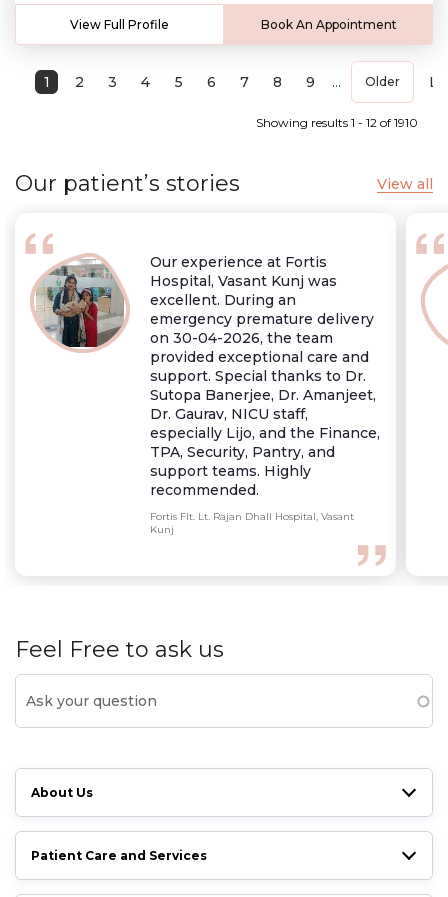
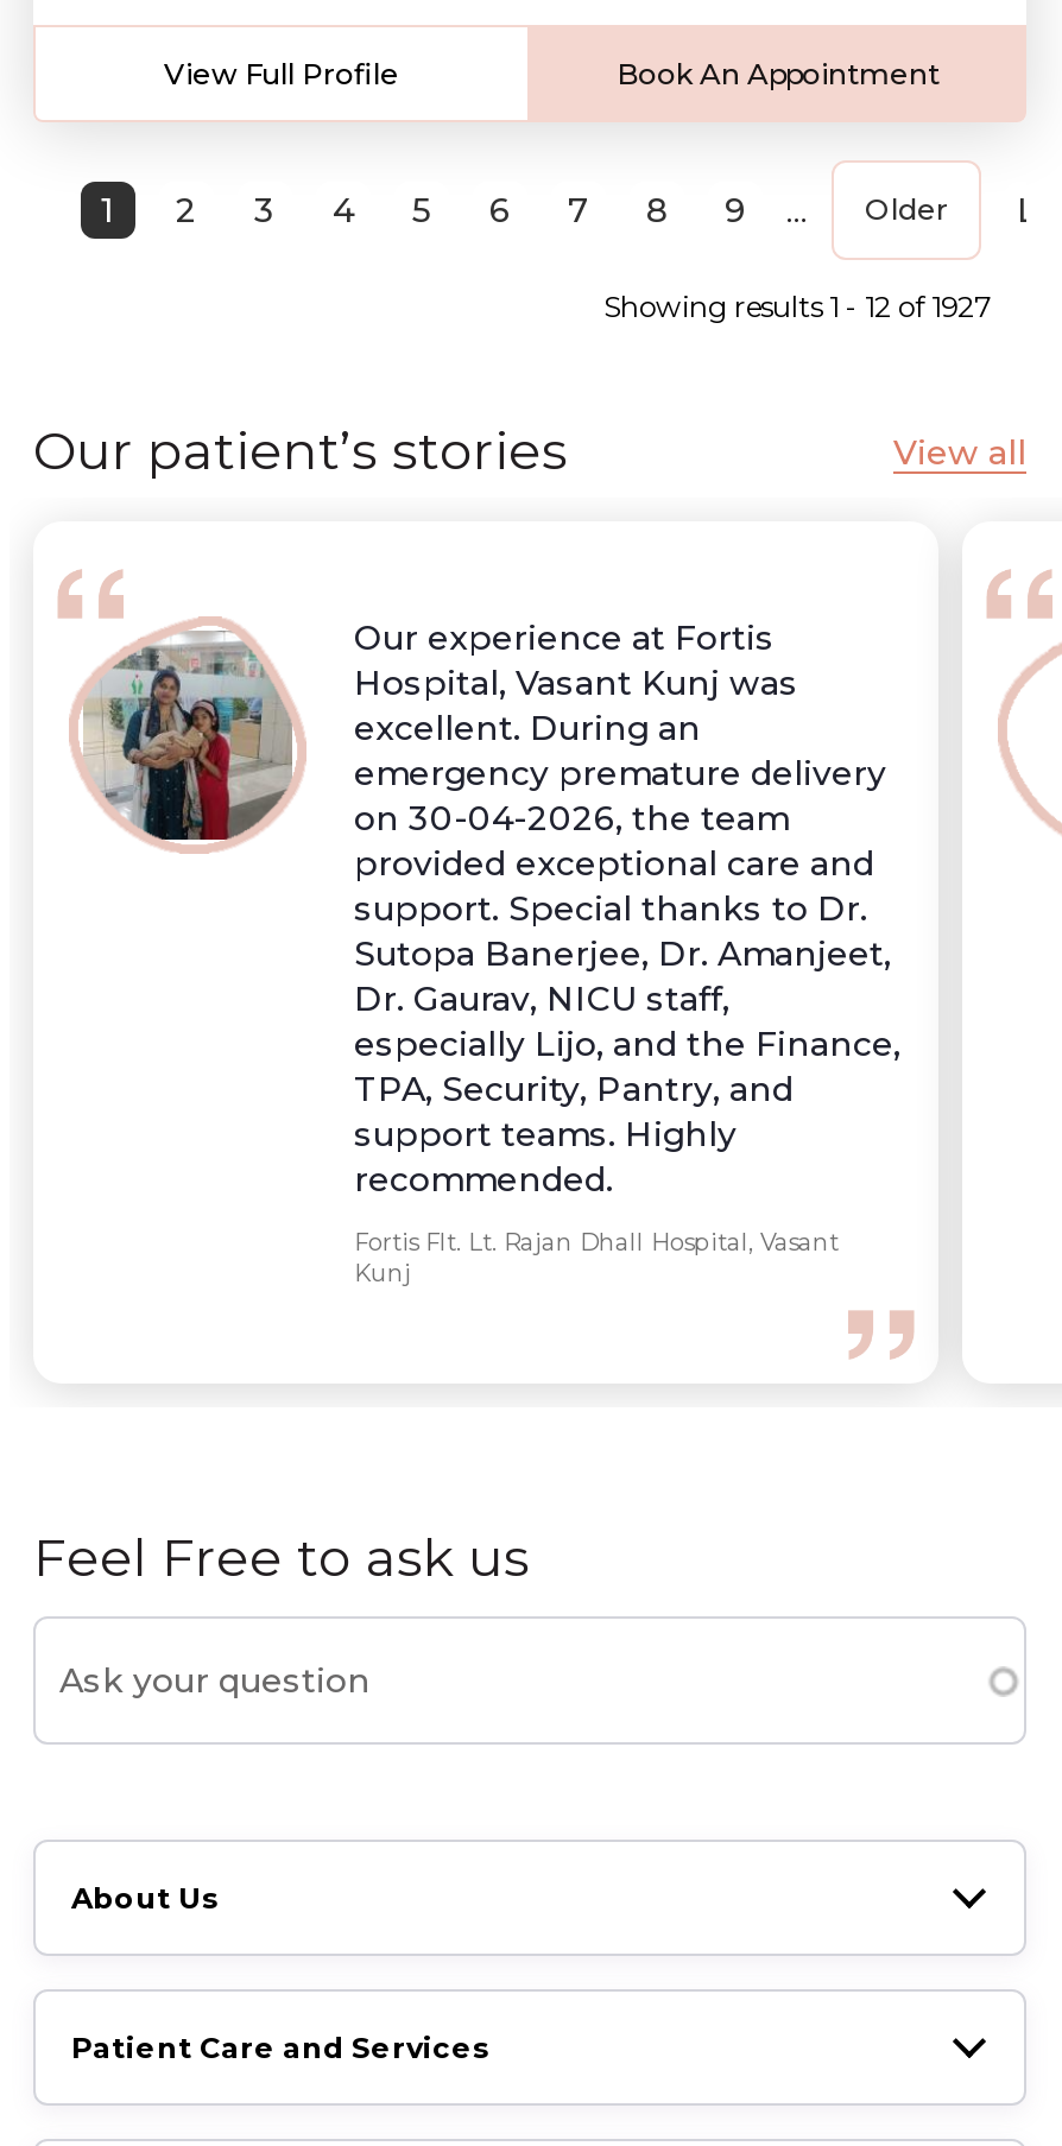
[256,115,418,130] Showing results 1 - 12 of 1910 -> [603,289,991,325] Showing results 1 - 12 of 1927

